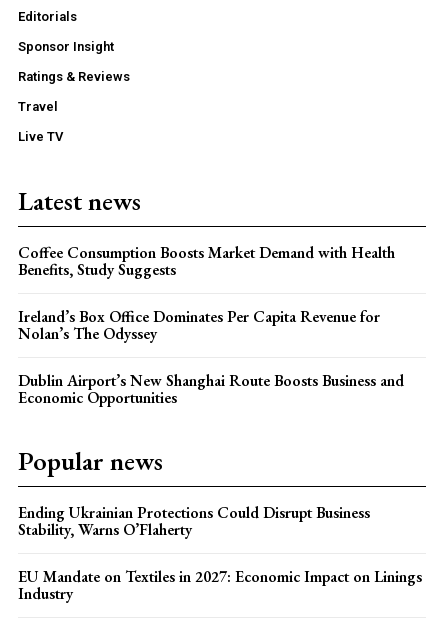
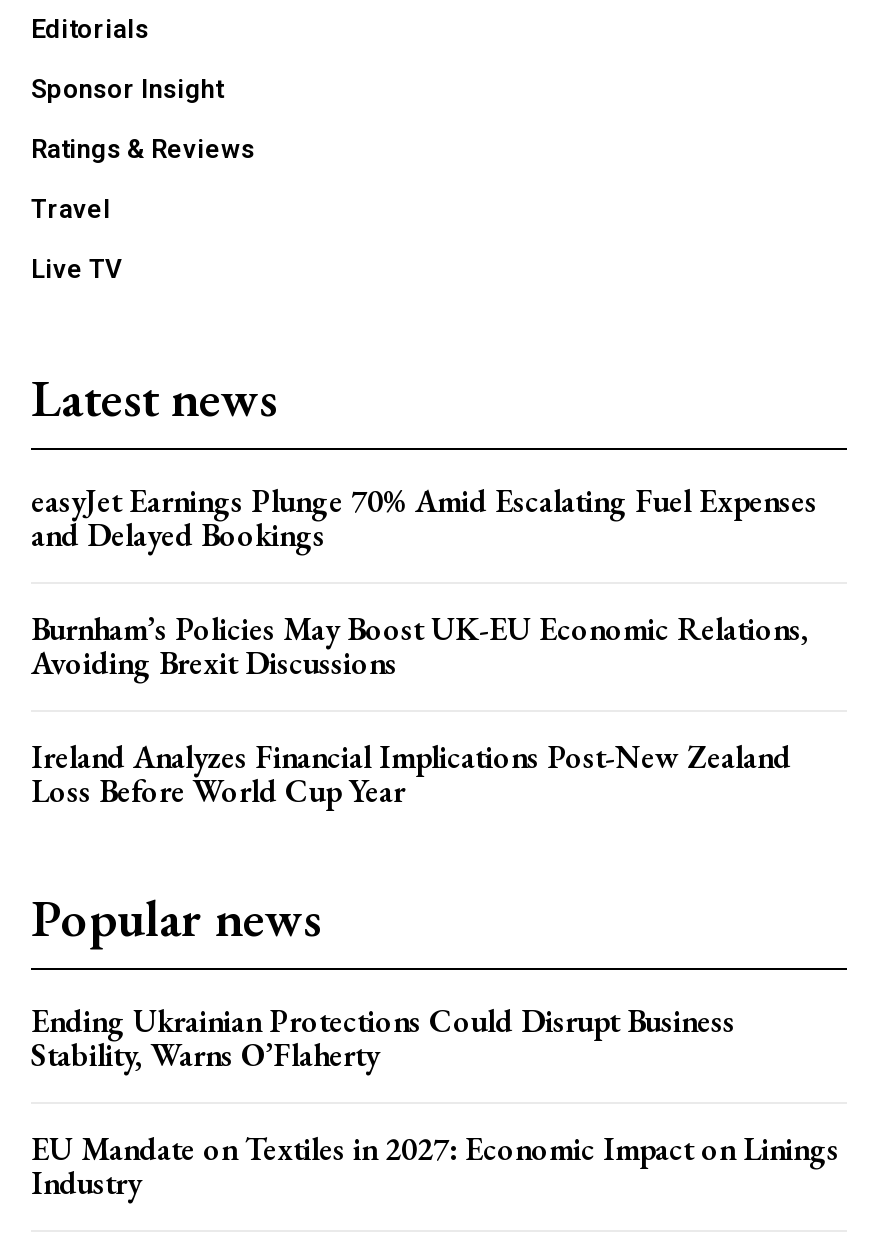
[18,242,395,280] Coffee Consumption Boosts Market Demand with Health | Benefits, Study Suggests -> [31,480,817,556] easyJet Earnings Plunge 70% Amid Escalating Fuel Expenses | and Delayed Bookings
[18,306,380,344] Ireland’s Box Office Dominates Per Capita Revenue for | Nolan’s The Odyssey -> [31,608,809,684] Burnham’s Policies May Boost UK-EU Economic Relations, | Avoiding Brexit Discussions
[18,370,404,408] Dublin Airport’s New Shanghai Route Boosts Business and | Economic Opportunities -> [31,736,791,812] Ireland Analyzes Financial Implications Post-New Zealand | Loss Before World Cup Year

